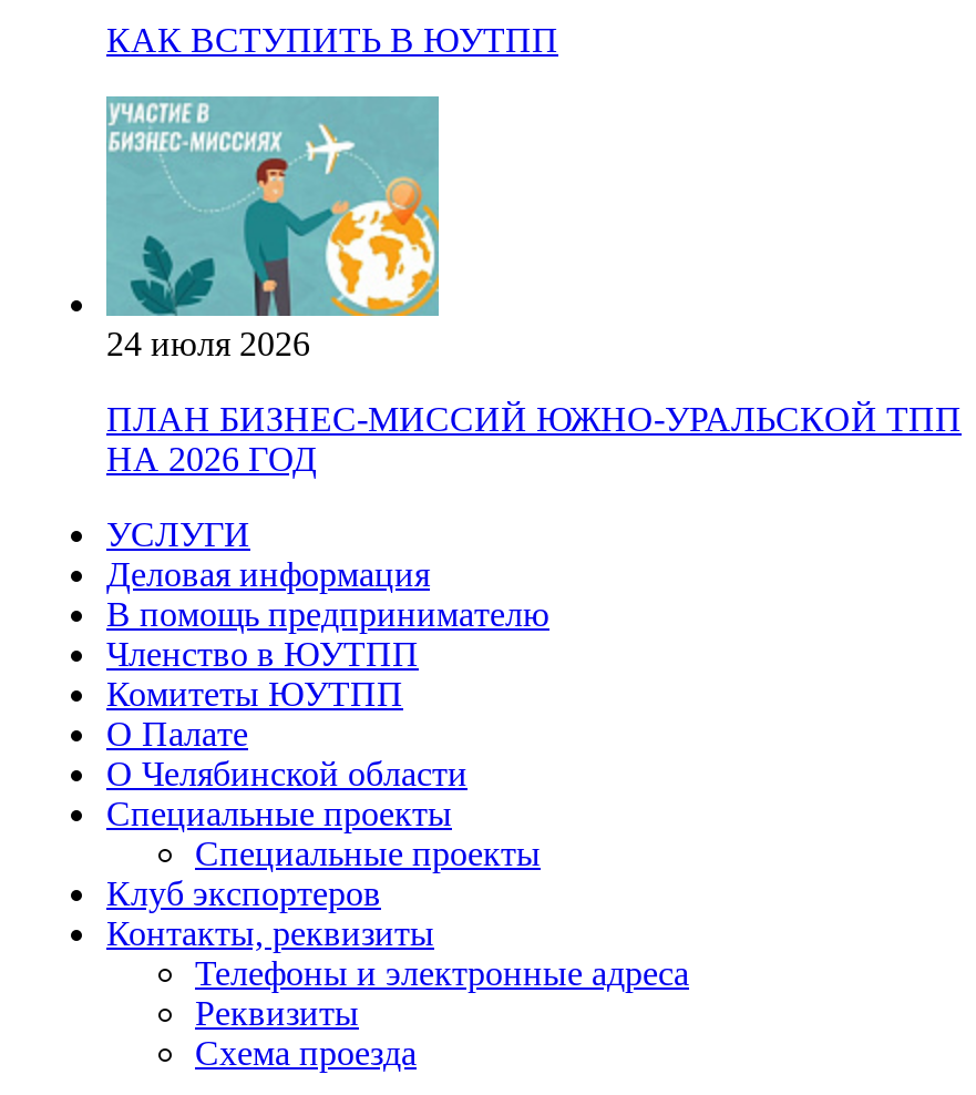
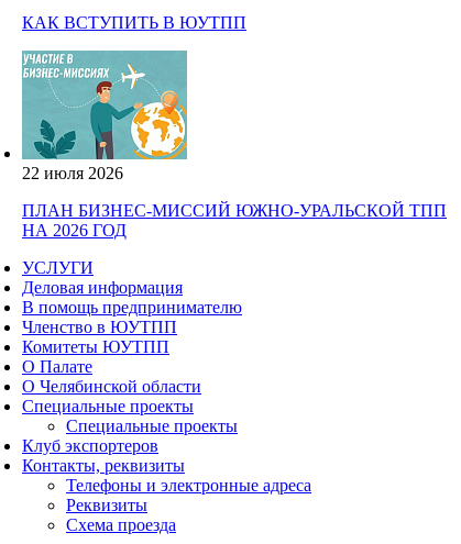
[106,325,310,362] 24 июля 2026 -> [22,164,123,182] 22 июля 2026

